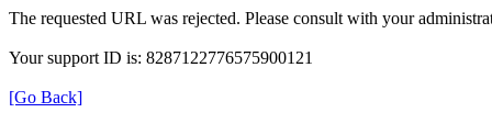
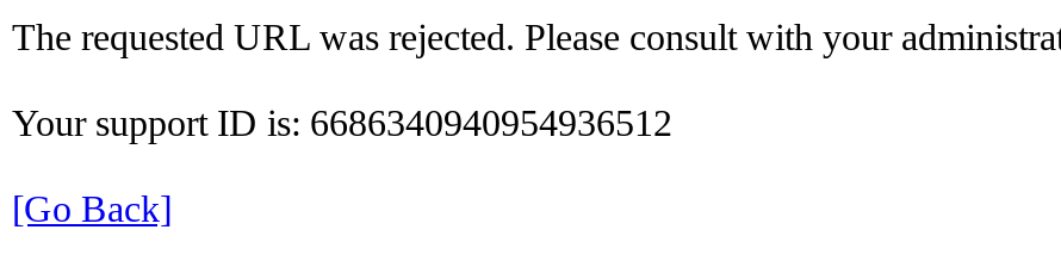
[9,48,313,67] Your support ID is: 8287122776575900121 -> [12,103,672,143] Your support ID is: 6686340940954936512

